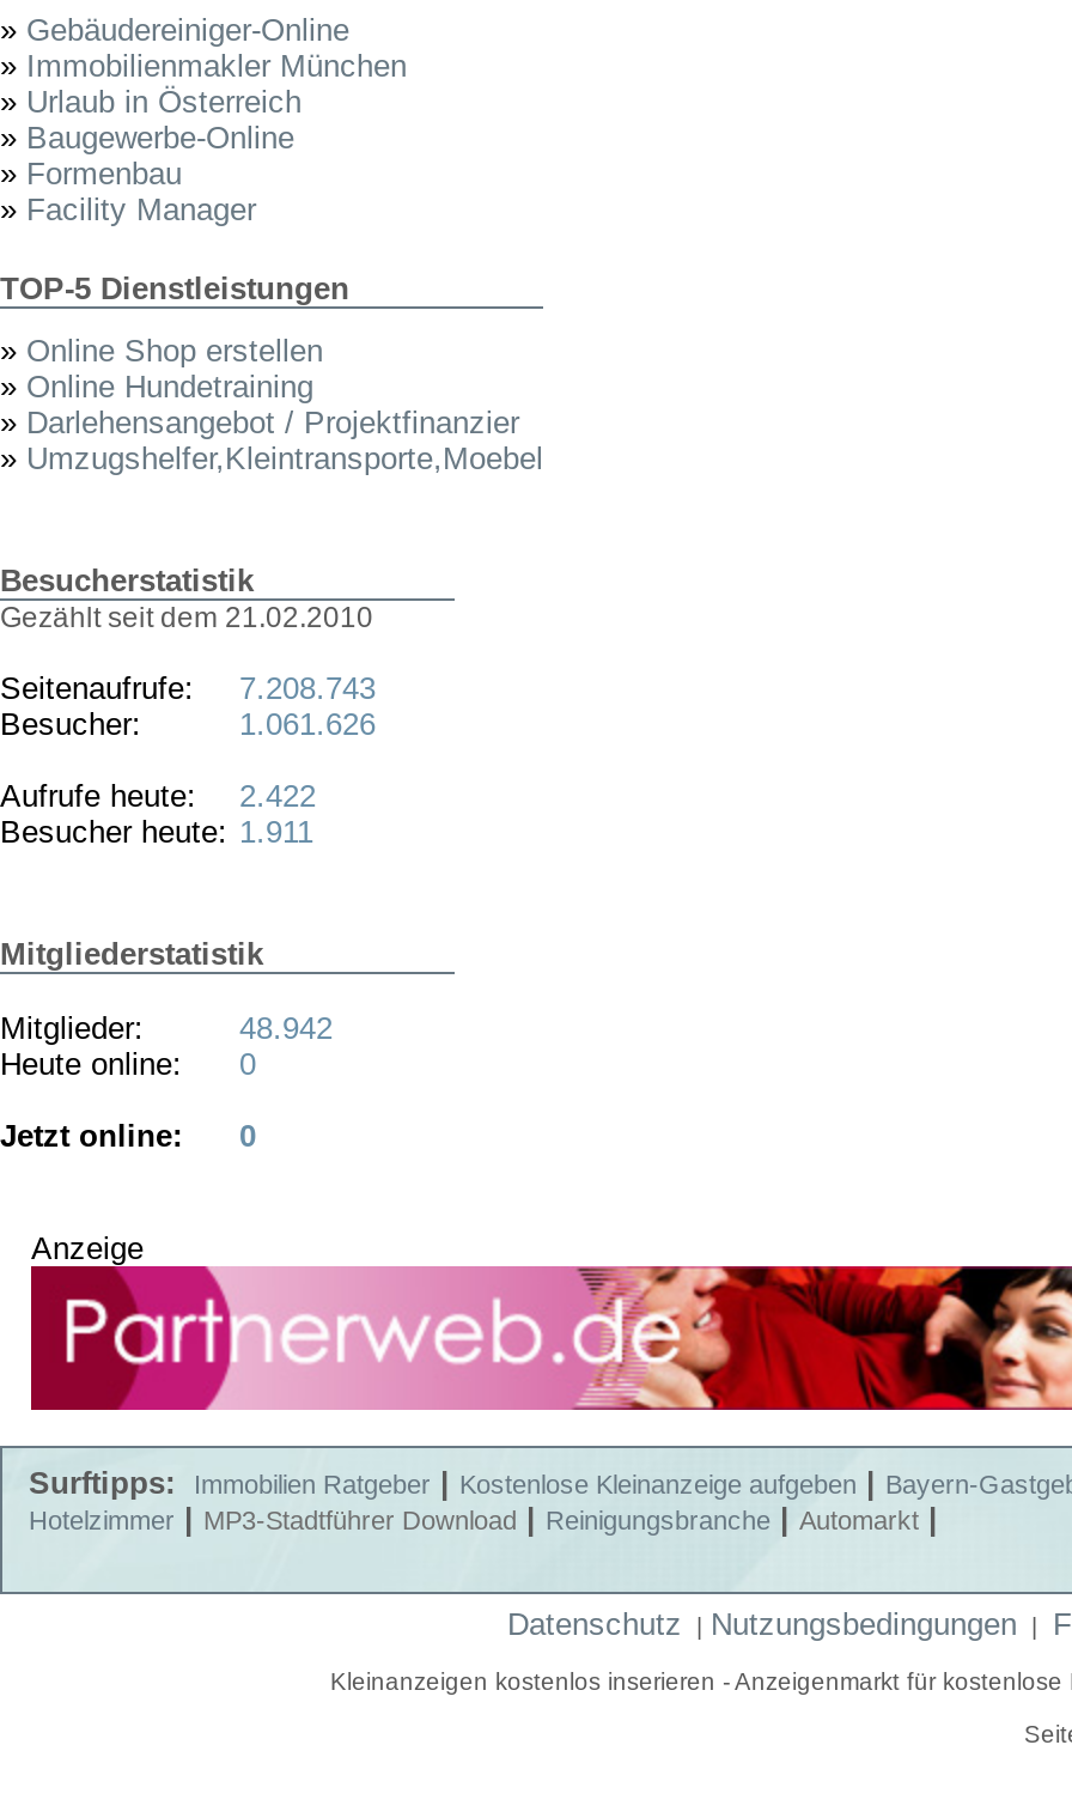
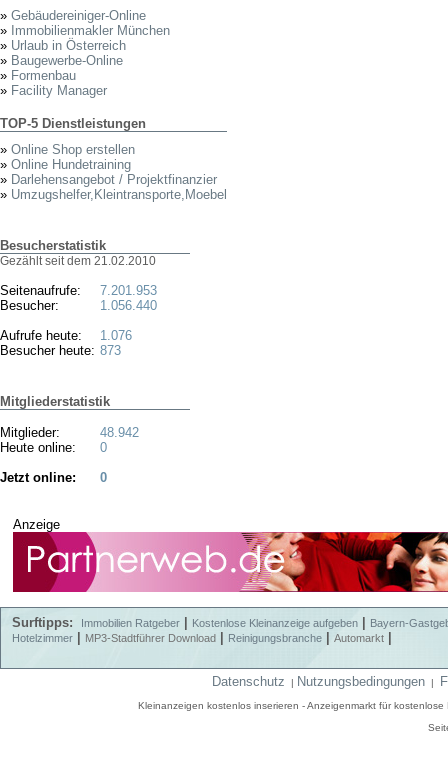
[0,670,376,706] Seitenaufrufe: 7.208.743 -> [0,283,157,298] Seitenaufrufe: 7.201.953
[239,706,376,742] 1.061.626 -> [100,298,157,313] 1.056.440
[0,778,316,814] Aufrufe heute: 2.422 -> [0,328,132,343] Aufrufe heute: 1.076
[0,814,313,850] Besucher heute: 1.911 -> [0,343,121,358] Besucher heute: 873

